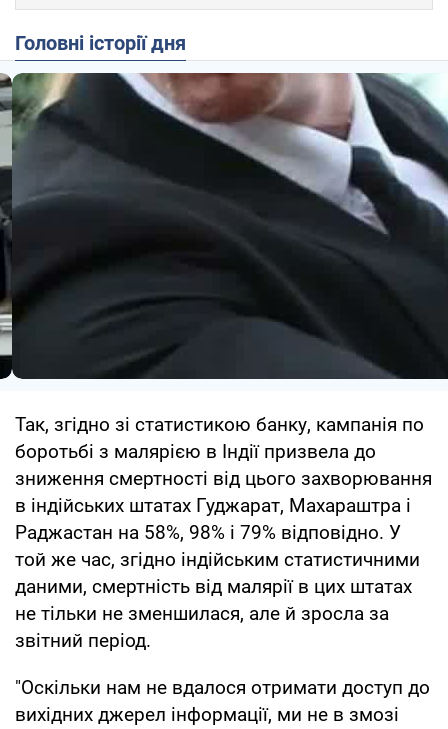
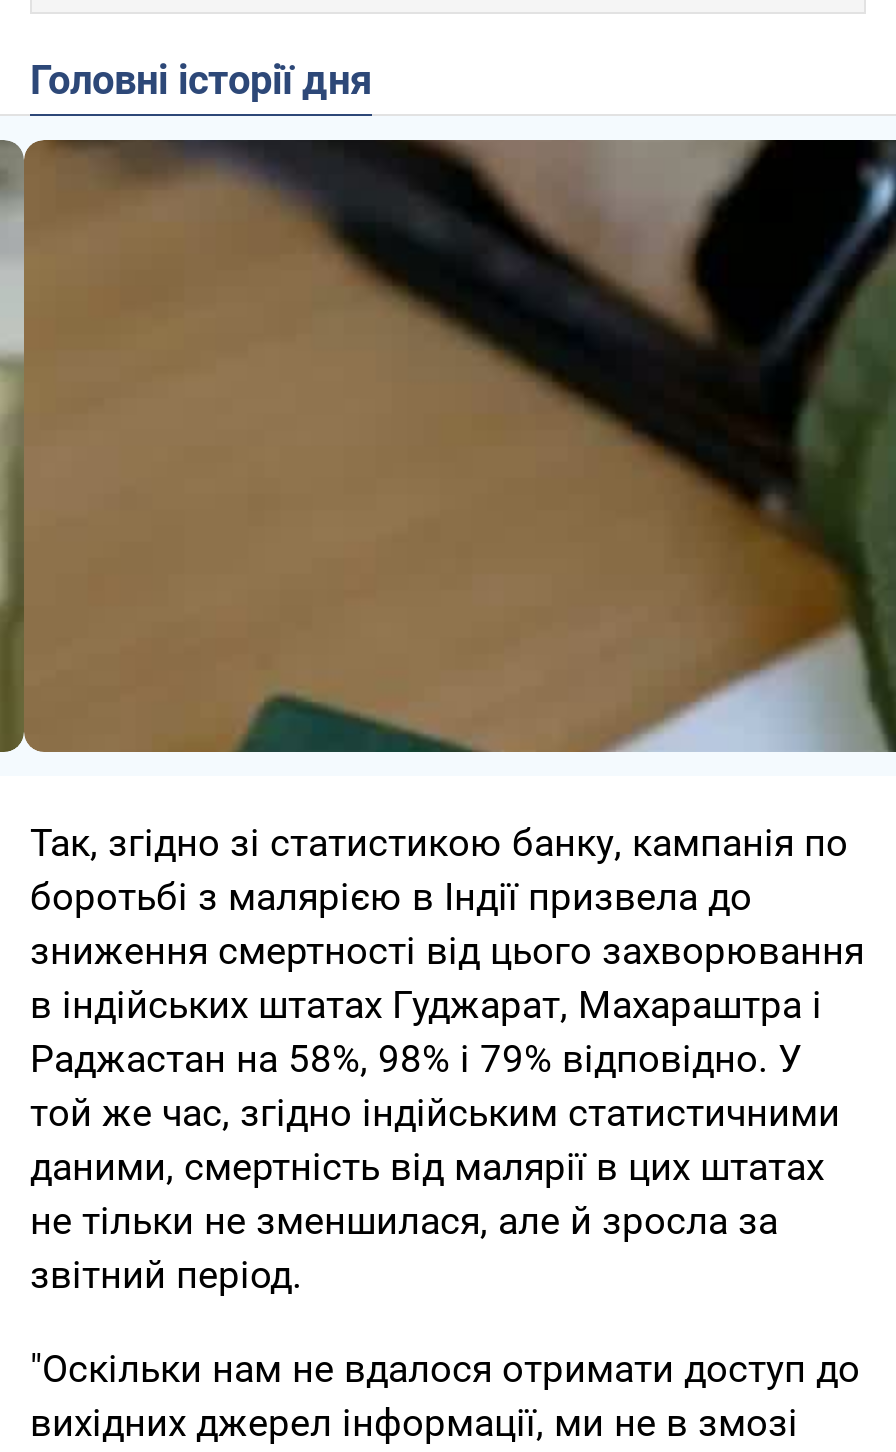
[3,72,445,380] [image] -> [6,138,890,754] [image]

